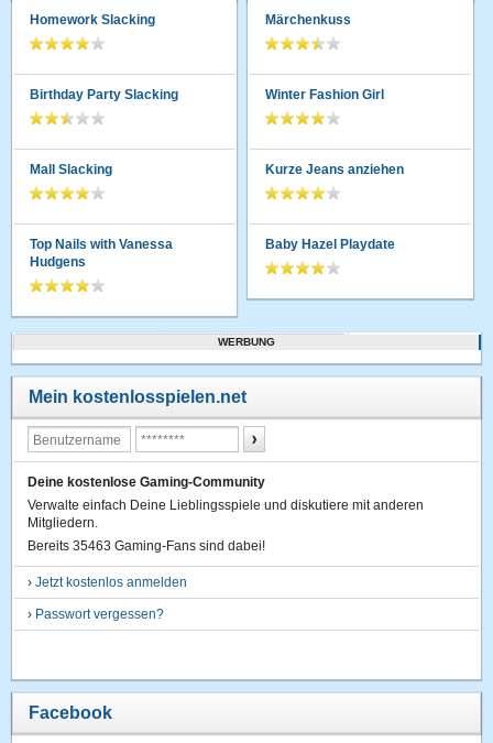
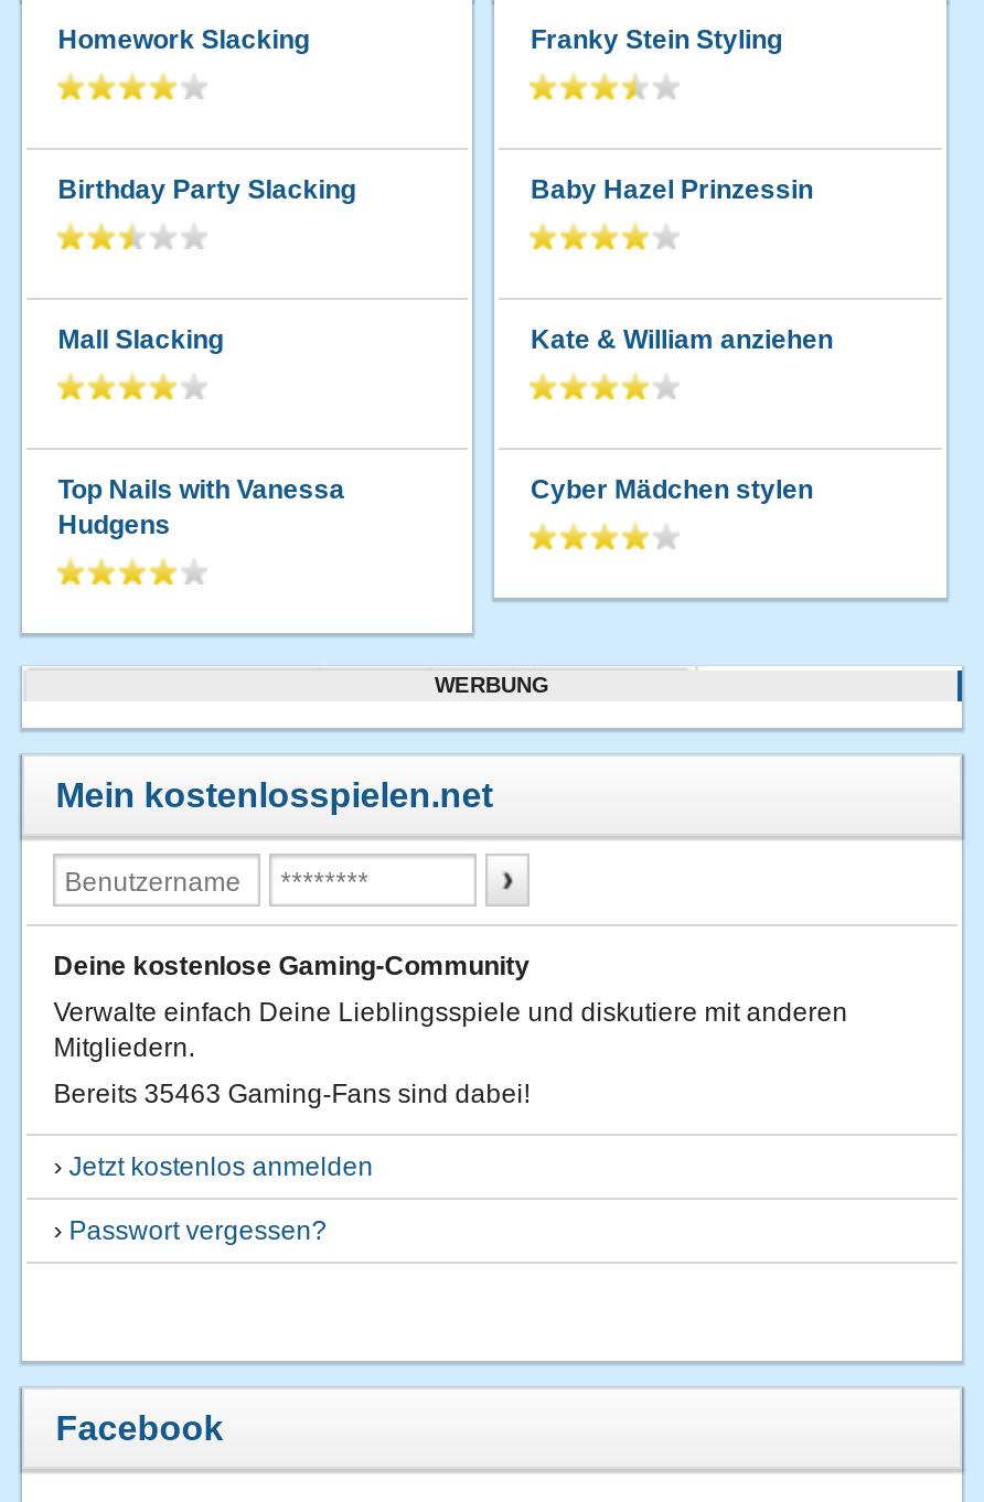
[266,12,352,28] Märchenkuss -> [531,24,782,55] Franky Stein Styling
[266,87,385,102] Winter Fashion Girl -> [531,174,813,205] Baby Hazel Prinzessin
[266,162,404,177] Kurze Jeans anziehen -> [531,324,833,355] Kate & William anziehen
[266,237,396,252] Baby Hazel Playdate -> [531,474,813,505] Cyber Mädchen stylen

